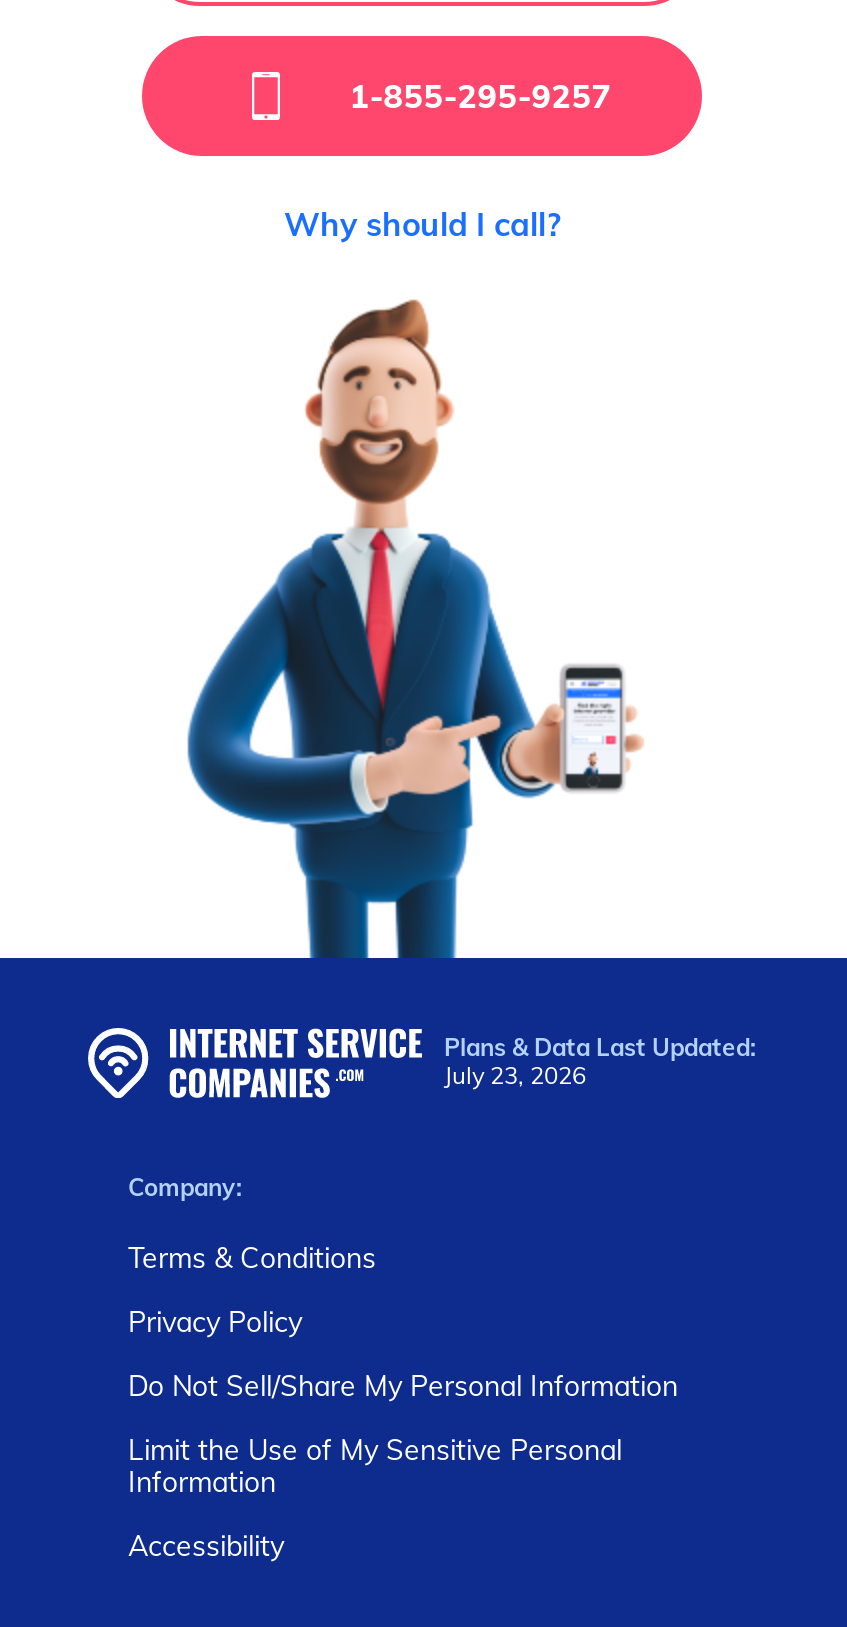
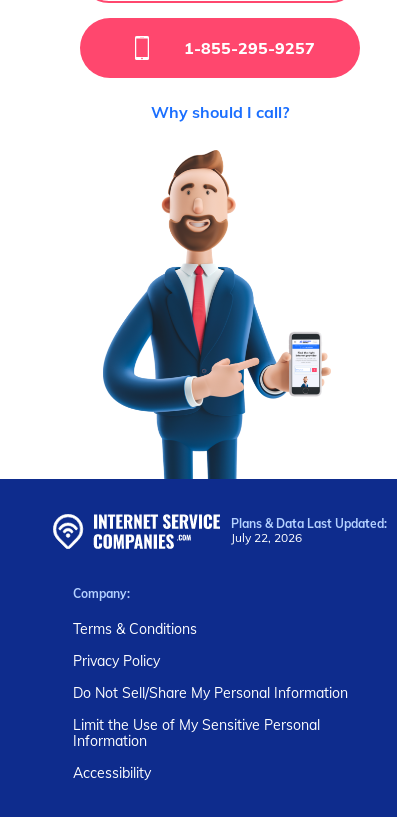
[444,1061,586,1091] July 23, 2026 -> [231,530,302,545] July 22, 2026

